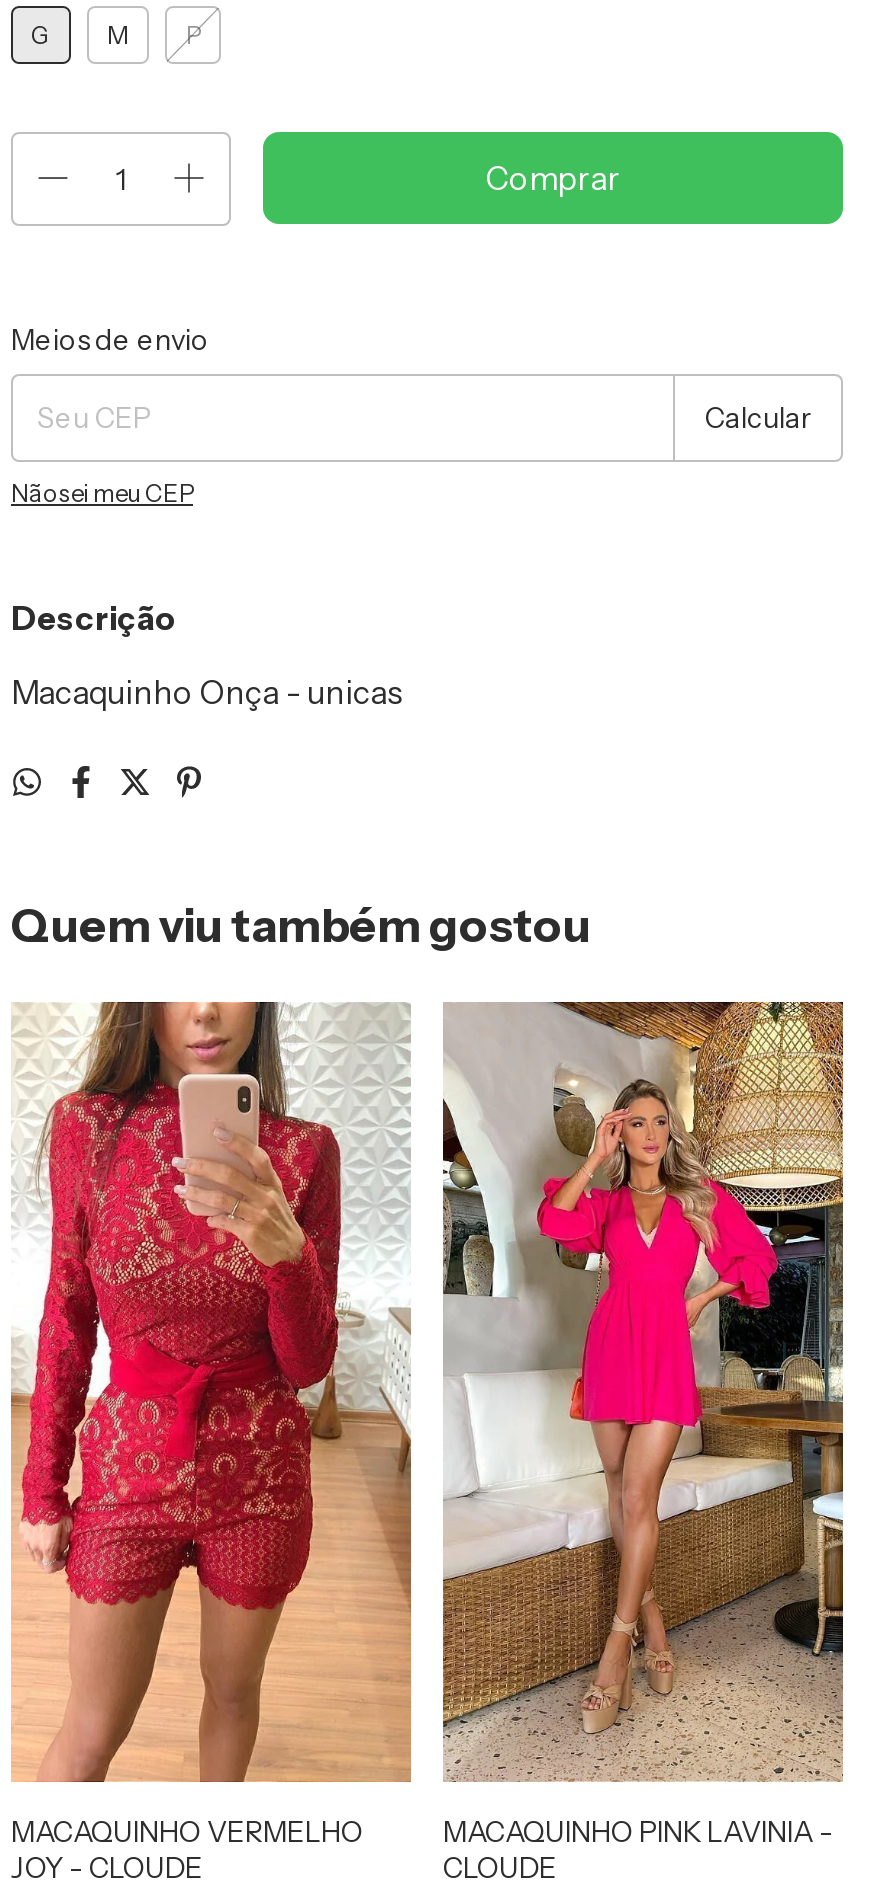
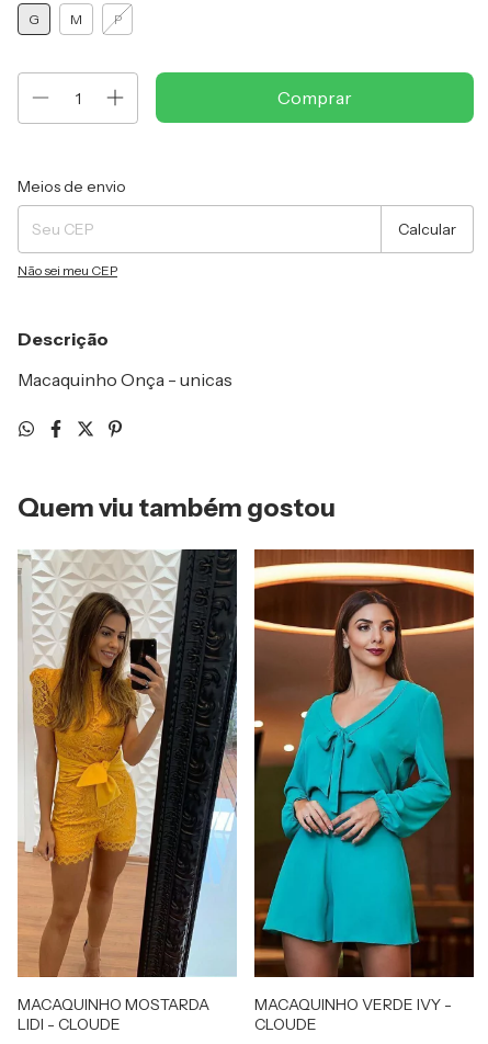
[11,1000,413,1886] [image] | MACAQUINHO VERMELHO | JOY - CLOUDE -> [18,548,238,1034] [image] | MACAQUINHO MOSTARDA | LIDI - CLOUDE
[441,1002,845,1850] [image] | MACAQUINHO PINK LAVINIA - -> [253,549,475,1015] [image] | MACAQUINHO VERDE IVY -

